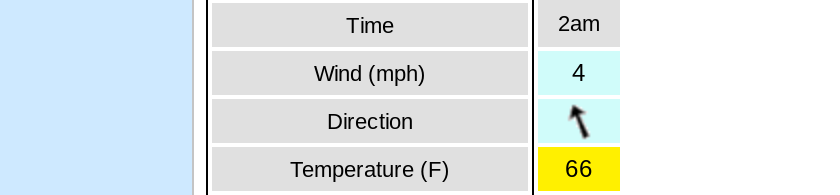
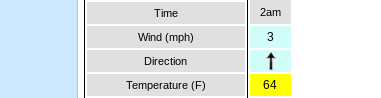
[572,59,586,87] 4 -> [267,30,274,44] 3
[565,155,593,183] 66 -> [263,78,277,92] 64

